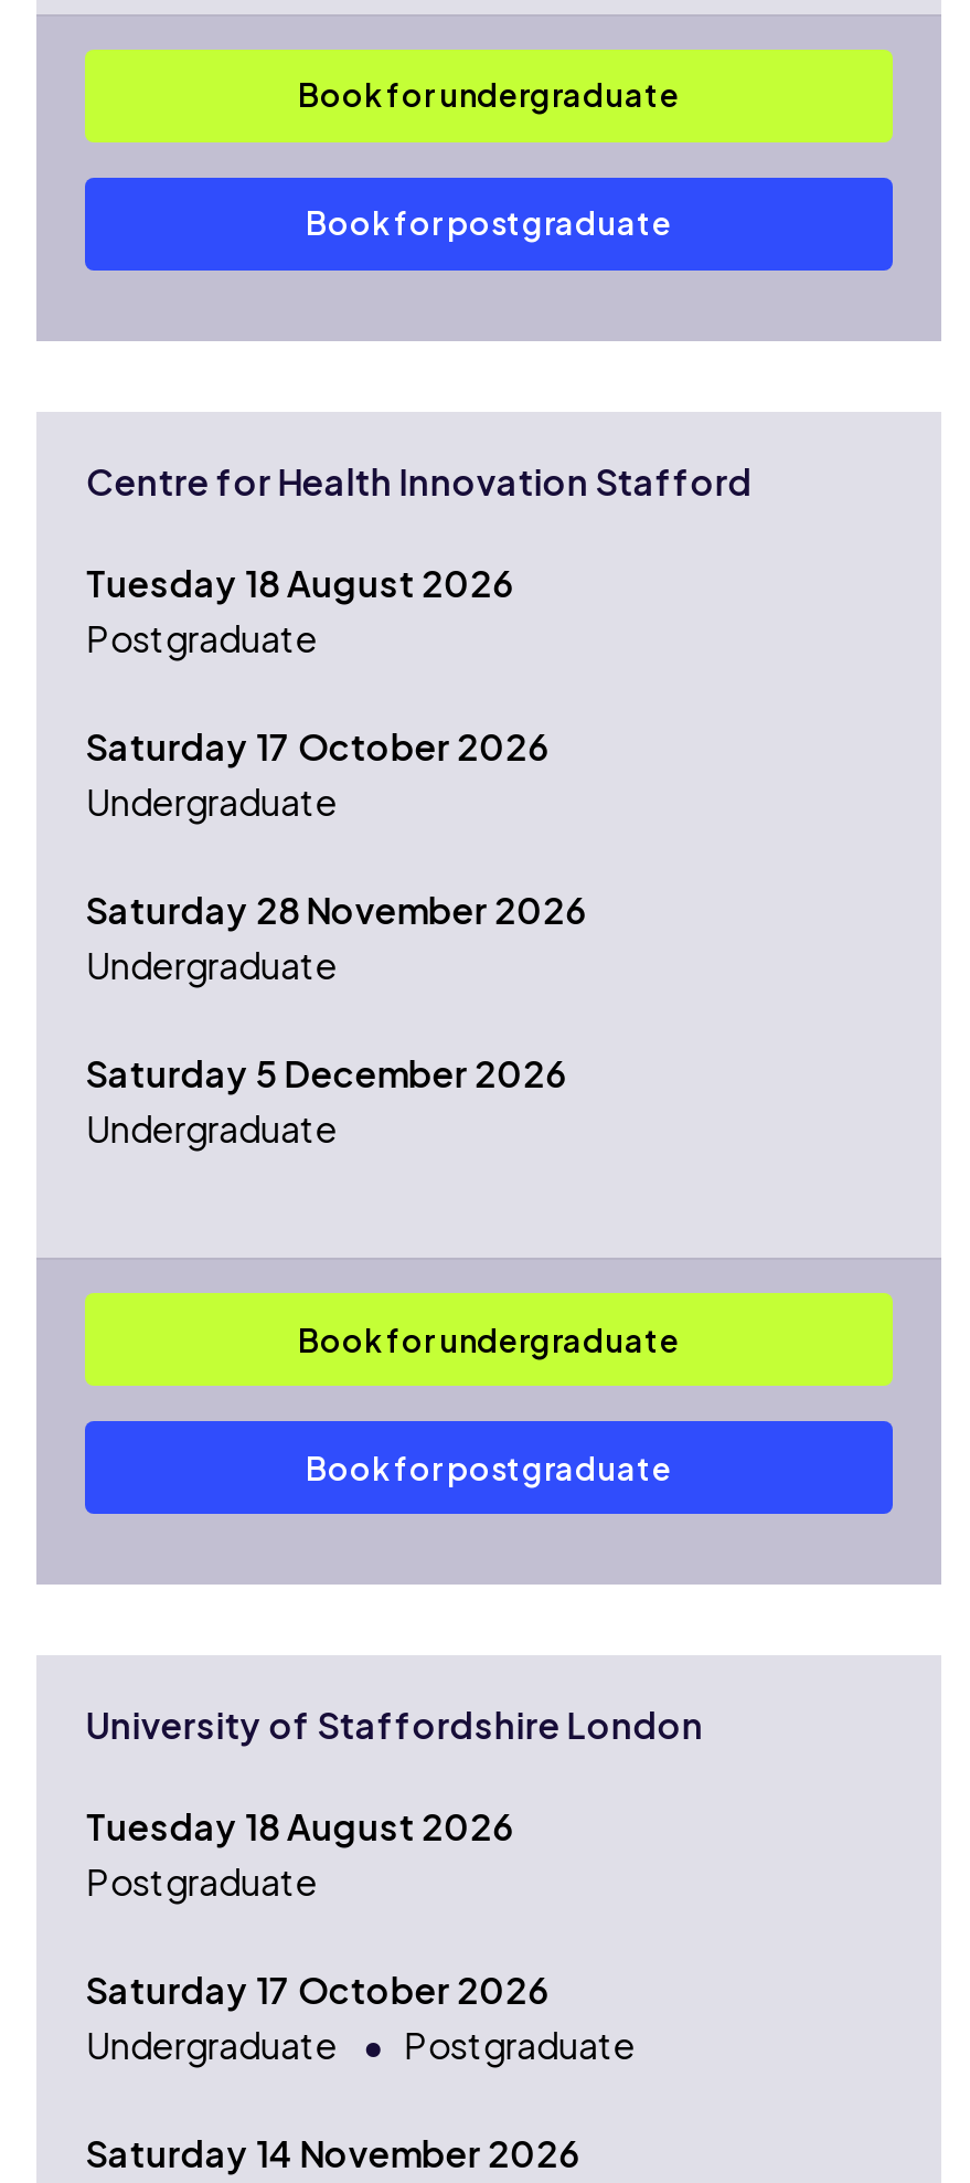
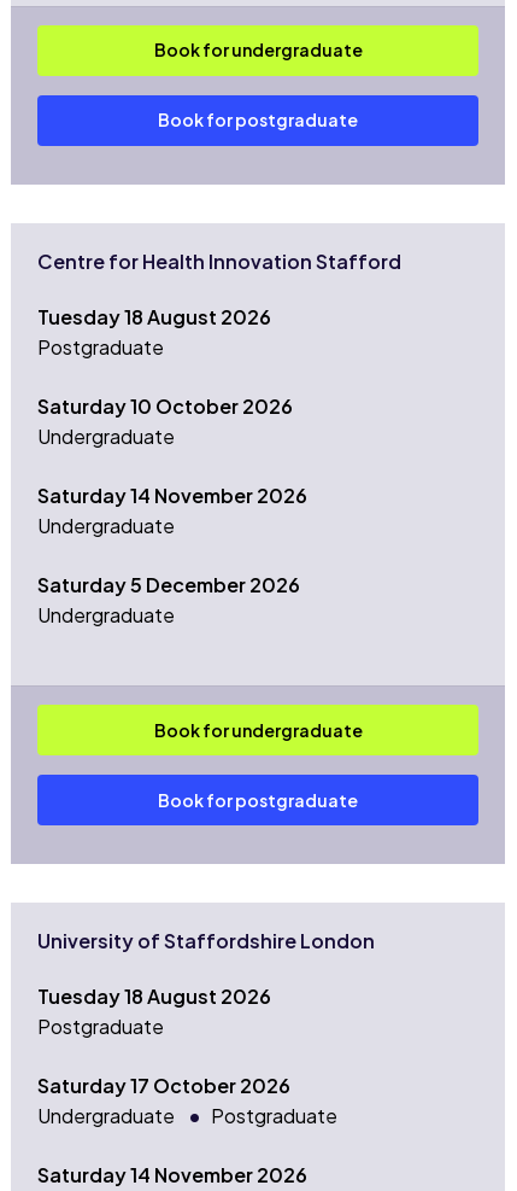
[86,723,549,770] Saturday 17 October 2026 -> [38,393,293,419] Saturday 10 October 2026
[86,887,587,933] Saturday 28 November 2026 -> [38,483,308,508] Saturday 14 November 2026

